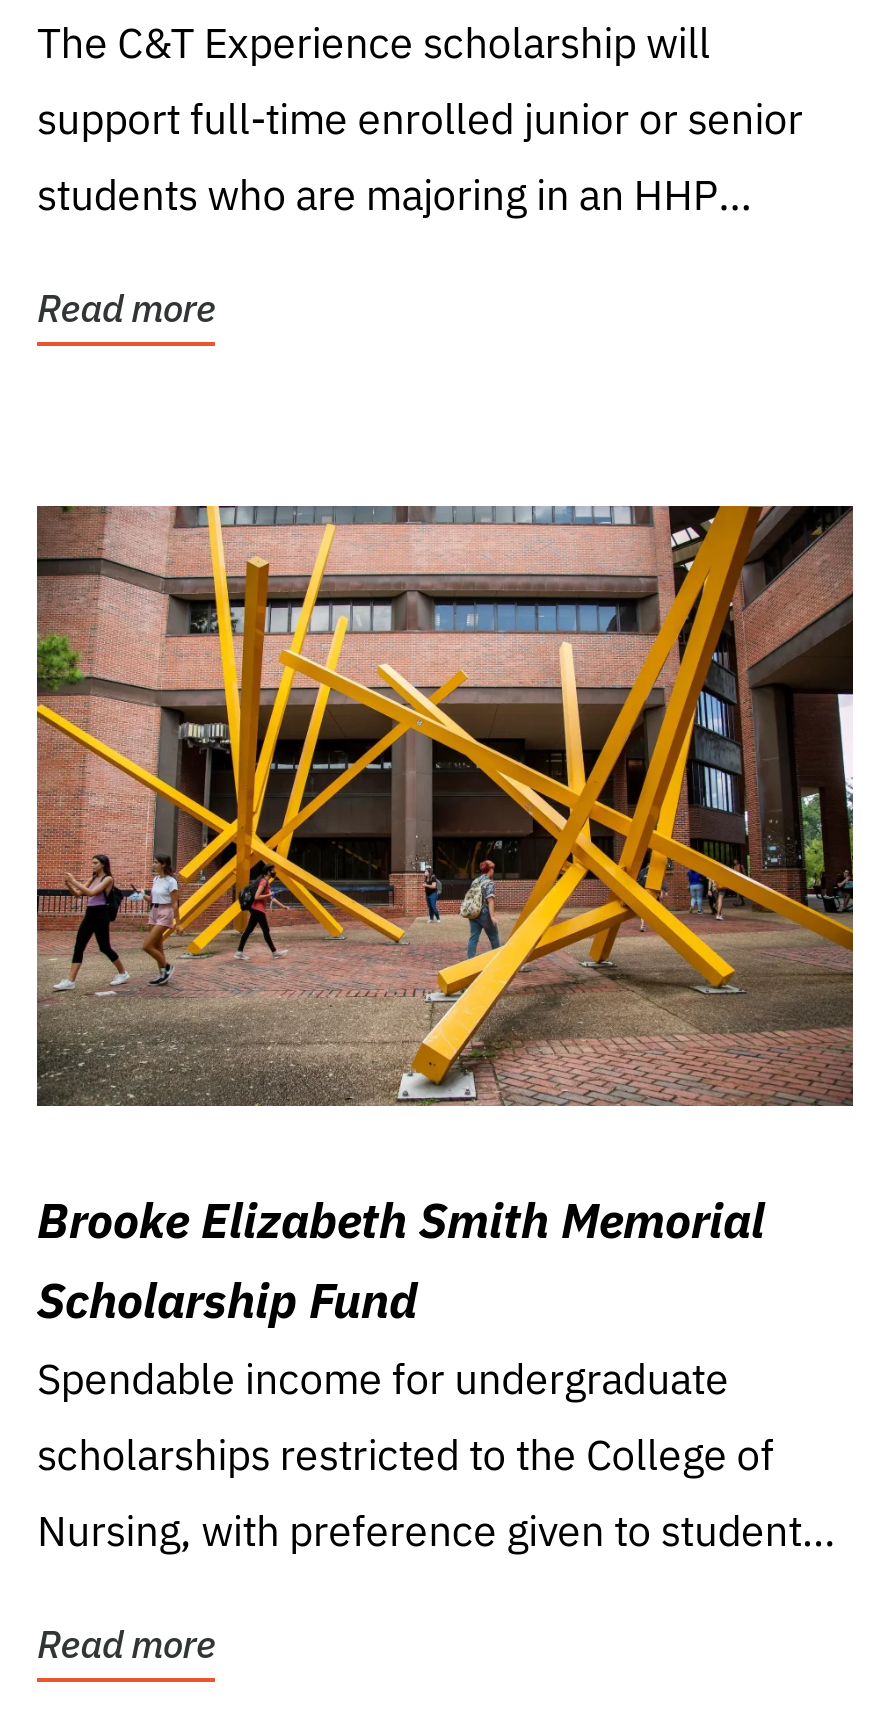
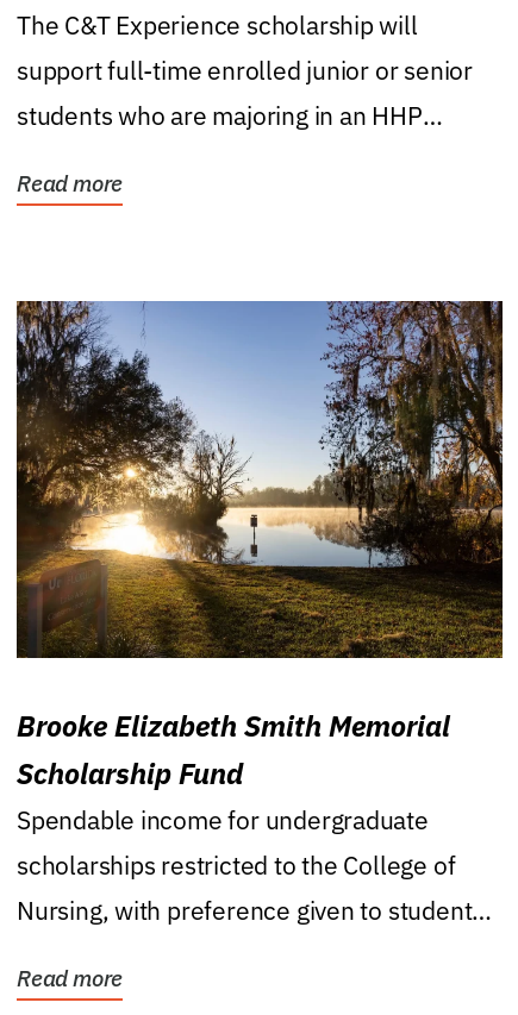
[35,504,855,1108] [image] -> [15,300,504,659] [image]

